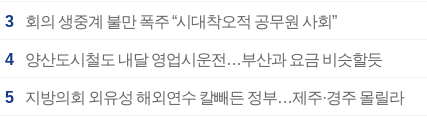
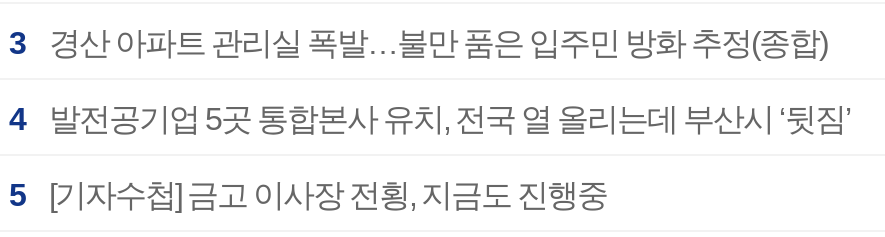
[25,13,336,30] 회의 생중계 불만 폭주 “시대착오적 공무원 사회” -> [49,26,827,60] 경산 아파트 관리실 폭발…불만 품은 입주민 방화 추정(종합)
[25,51,382,68] 양산도시철도 내달 영업시운전…부산과 요금 비슷할듯 -> [49,102,851,136] 발전공기업 5곳 통합본사 유치, 전국 열 올리는데 부산시 ‘뒷짐’
[25,89,404,106] 지방의회 외유성 해외연수 칼빼든 정부…제주·경주 몰릴라 -> [49,178,607,212] [기자수첩] 금고 이사장 전횡, 지금도 진행중

